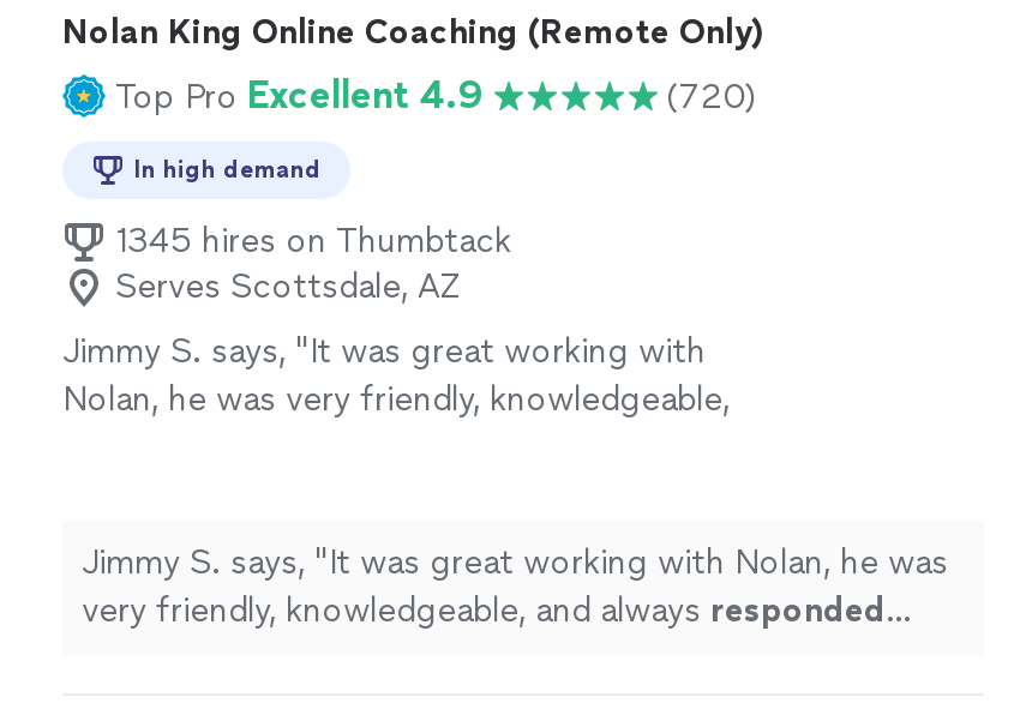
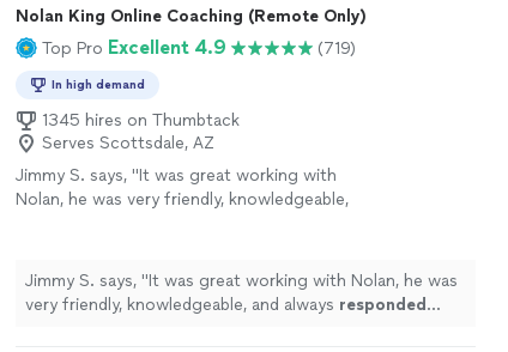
[667,76,756,117] (720) -> [317,38,356,58] (719)

